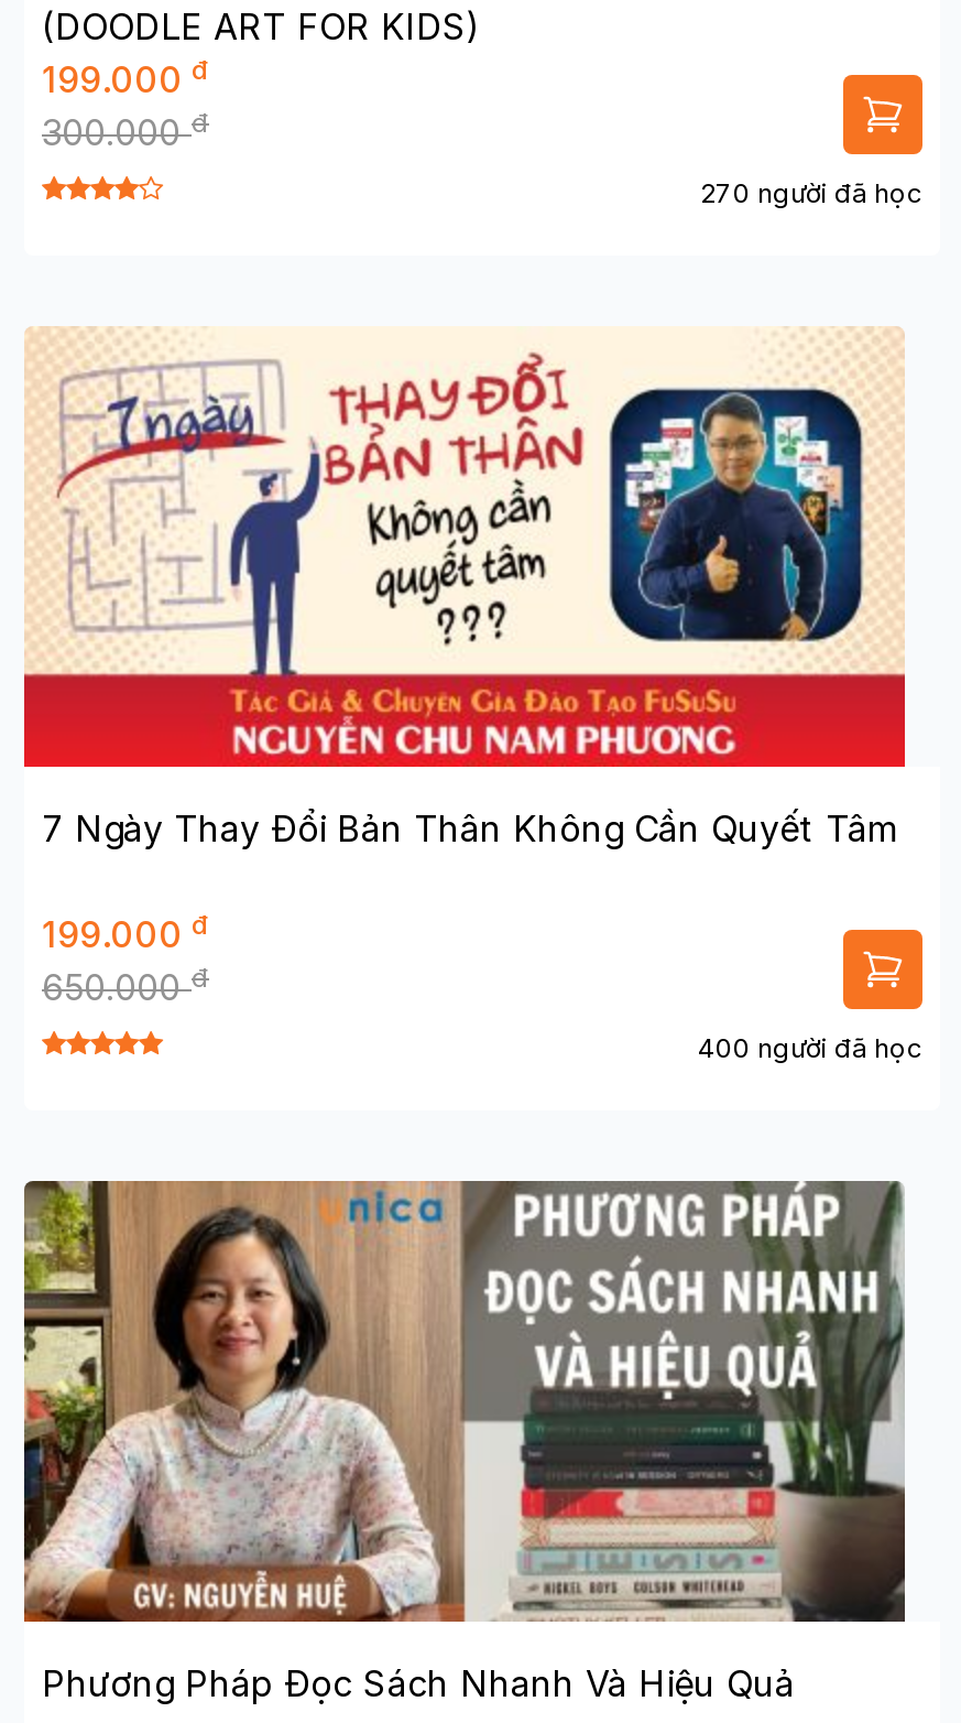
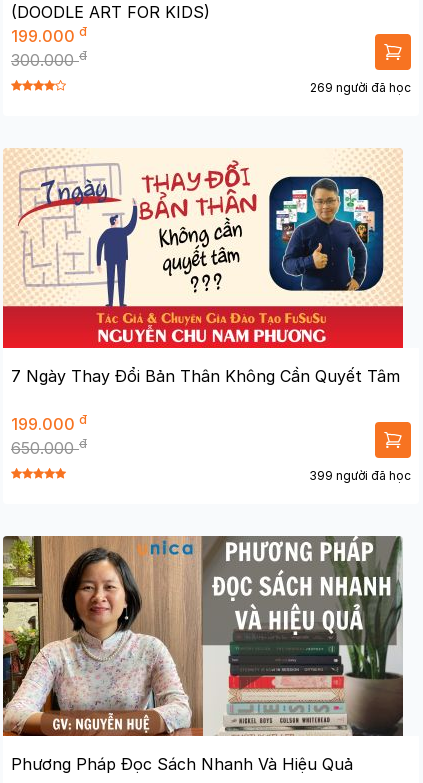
[700,176,922,209] 270 người đã học -> [310,80,411,95] 269 người đã học
[698,1031,922,1064] 400 người đã học -> [309,468,411,483] 399 người đã học

